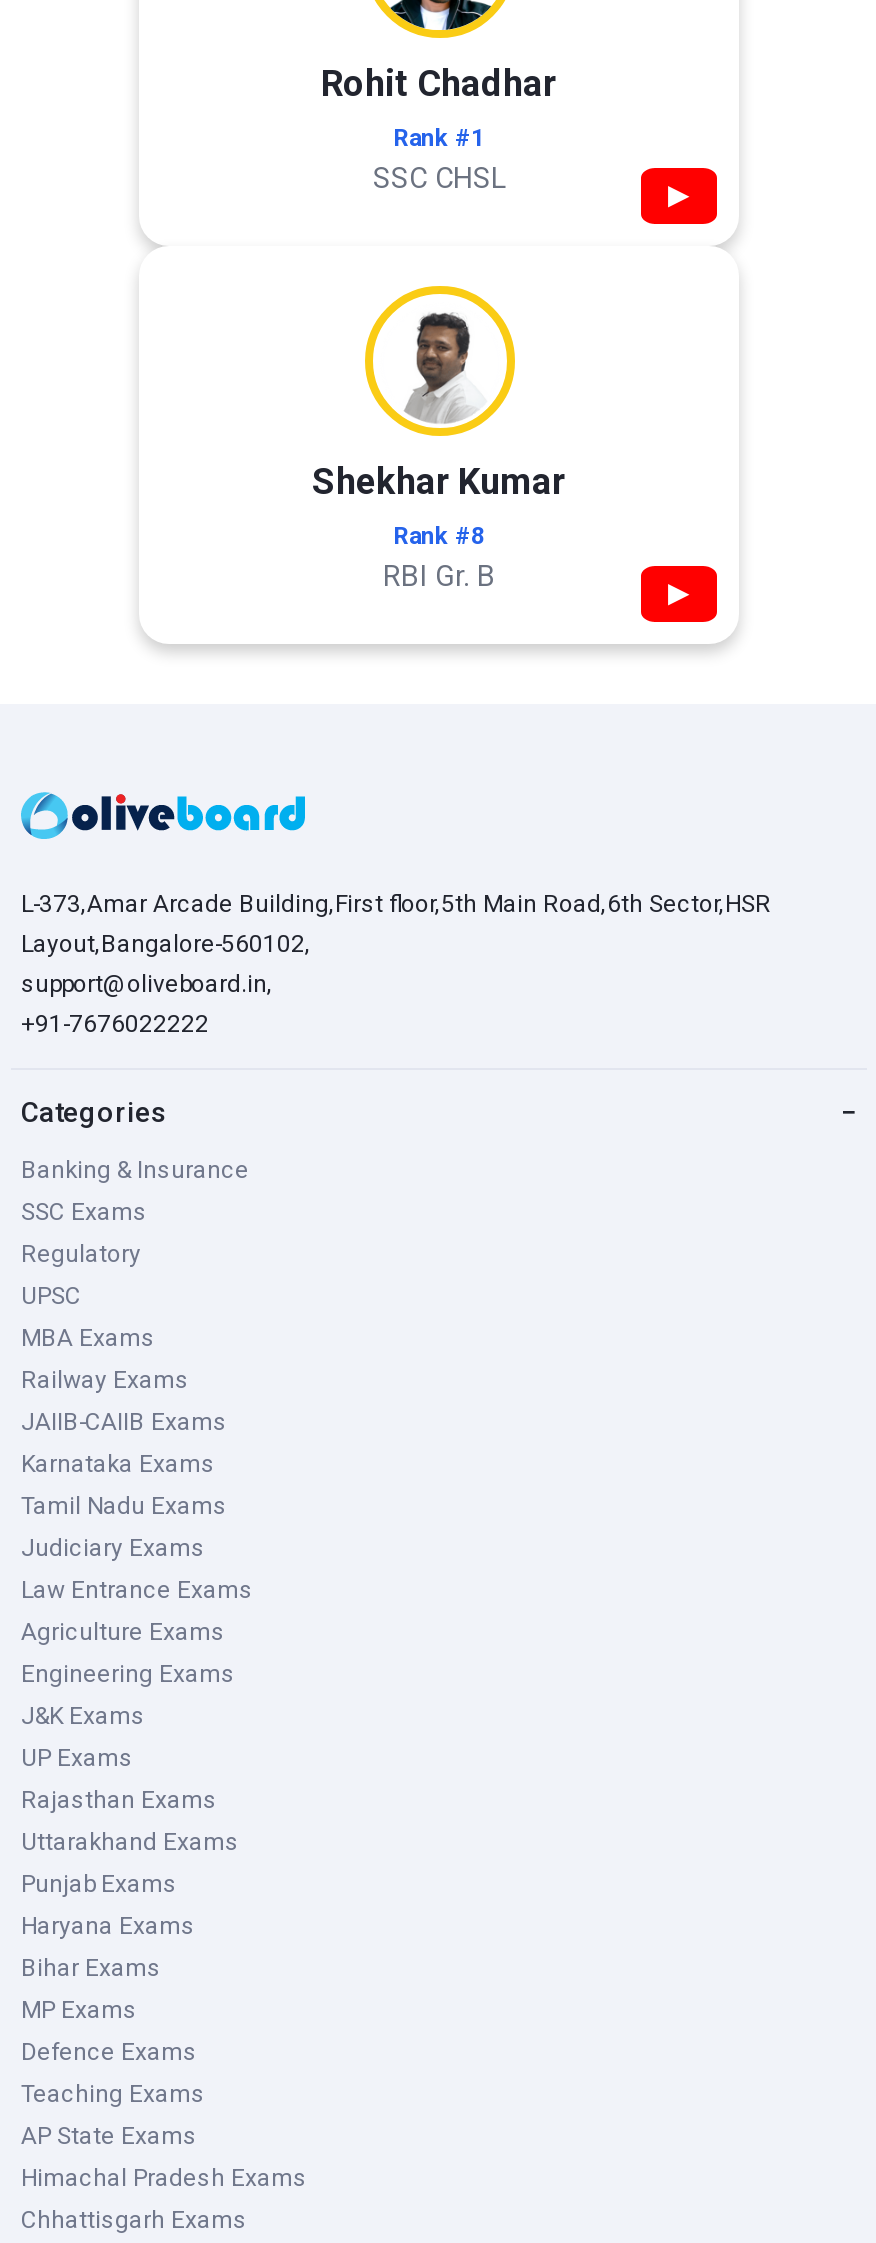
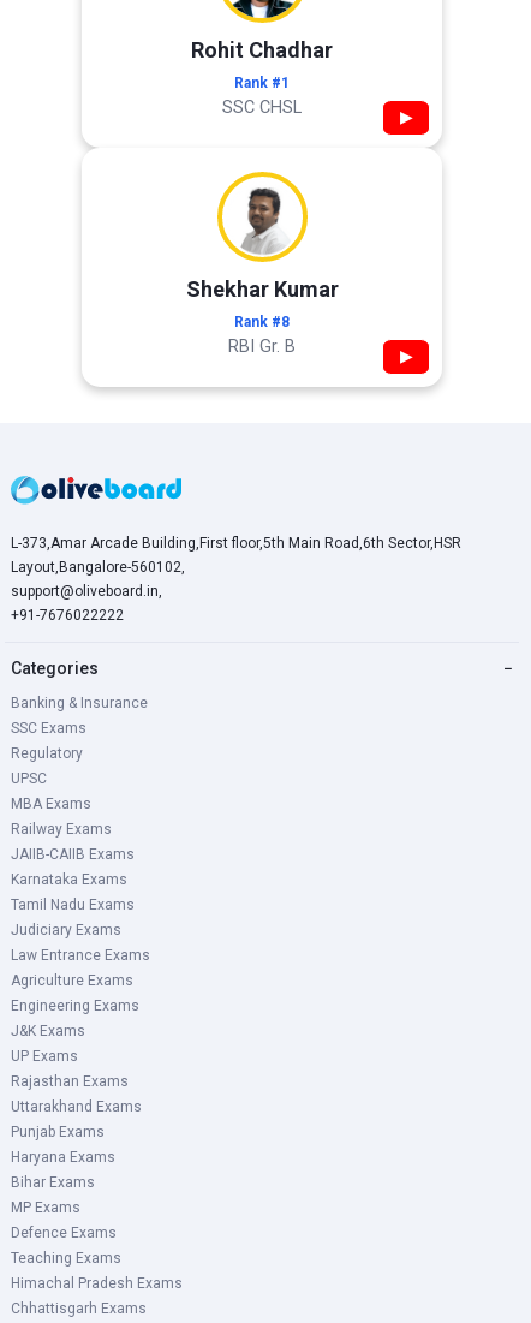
[21,2122,197,2150] AP State Exams -> none

